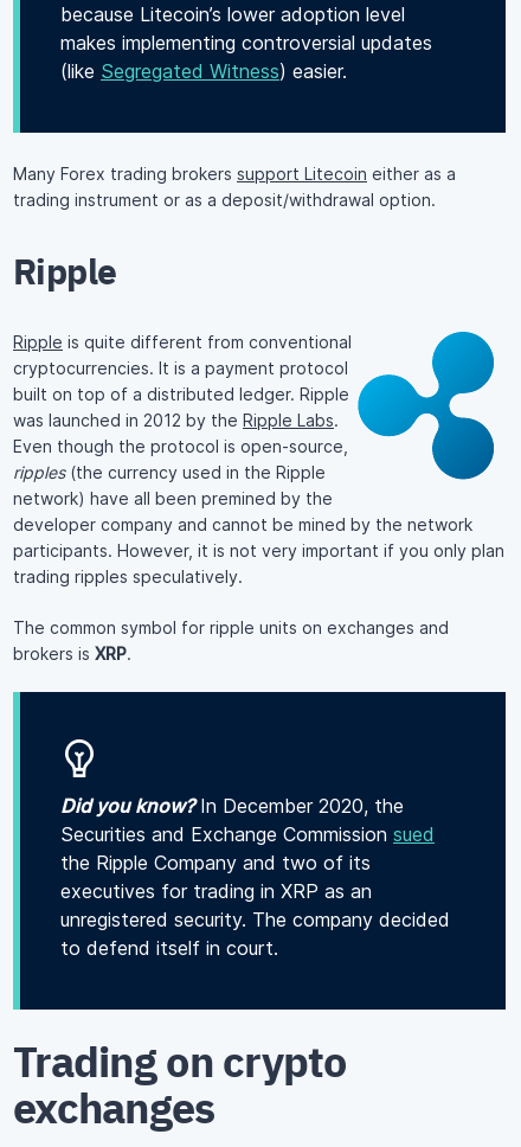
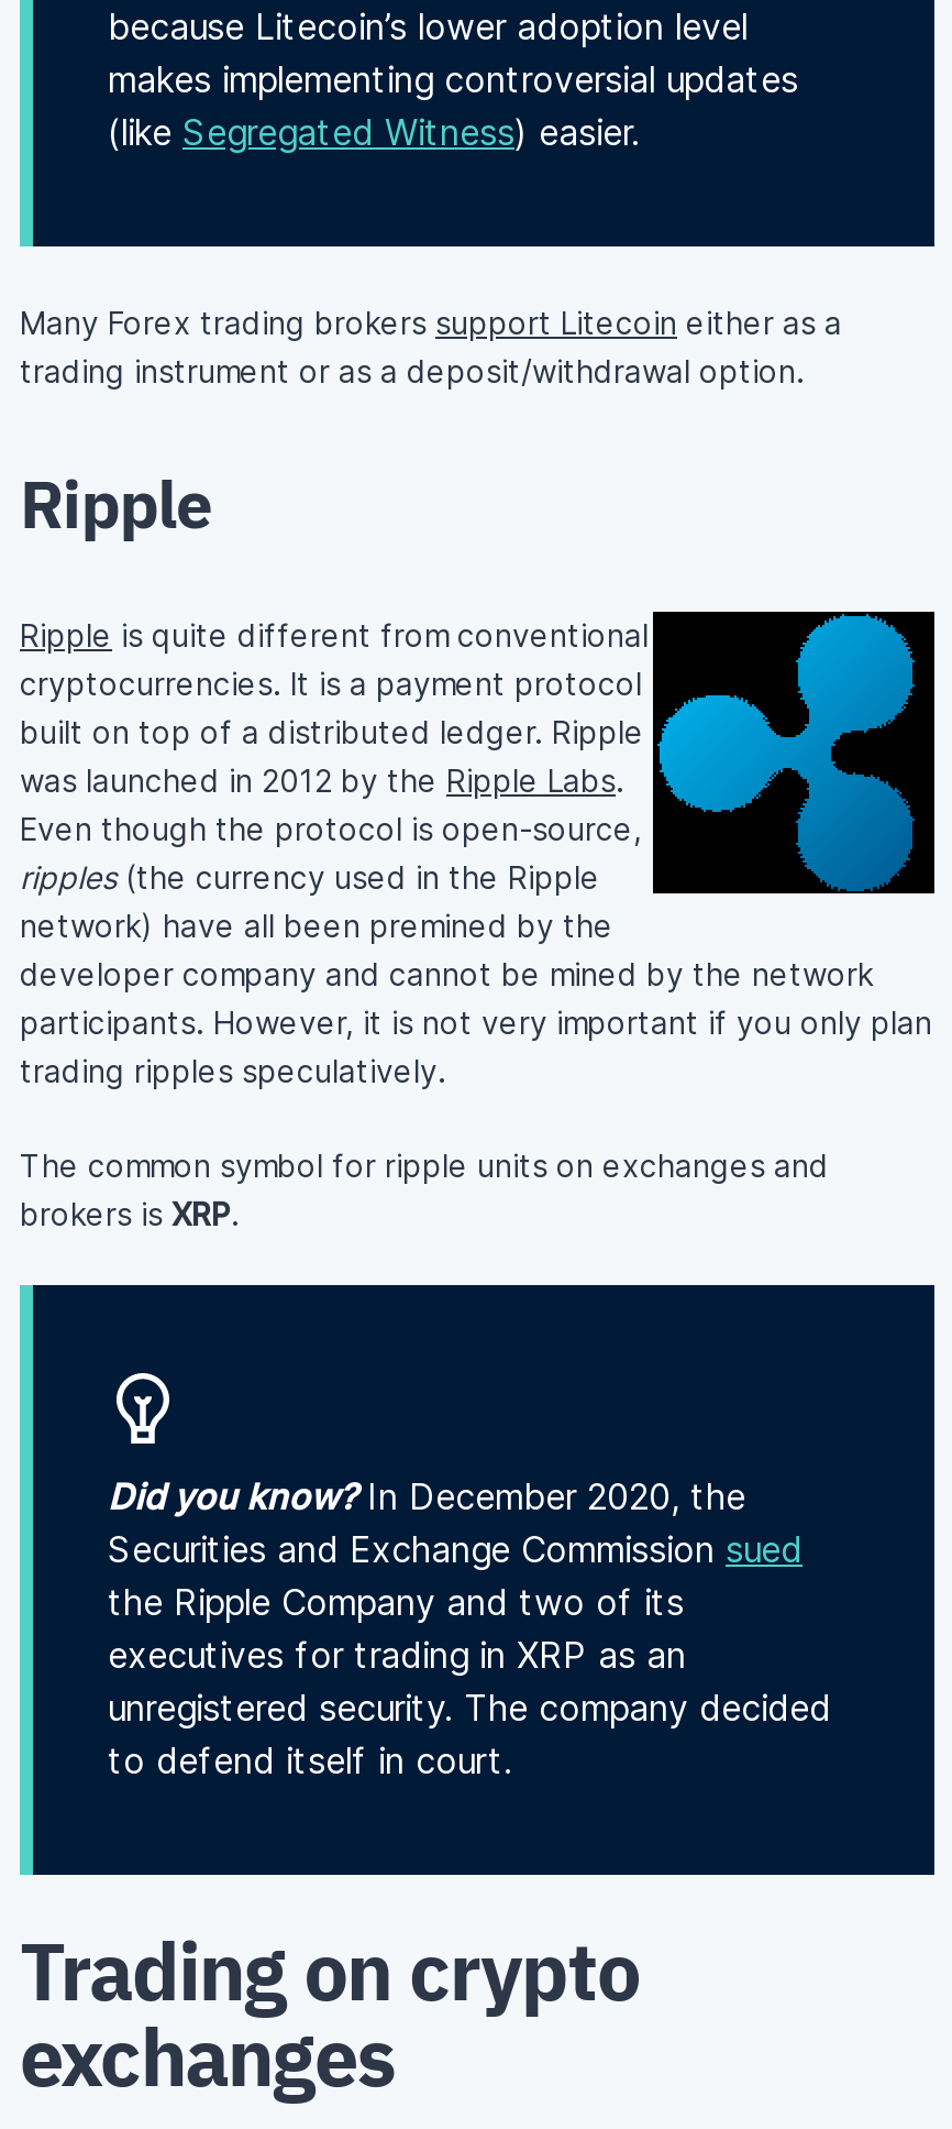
[354,329,506,481] [image] -> [651,610,937,896] [image]

